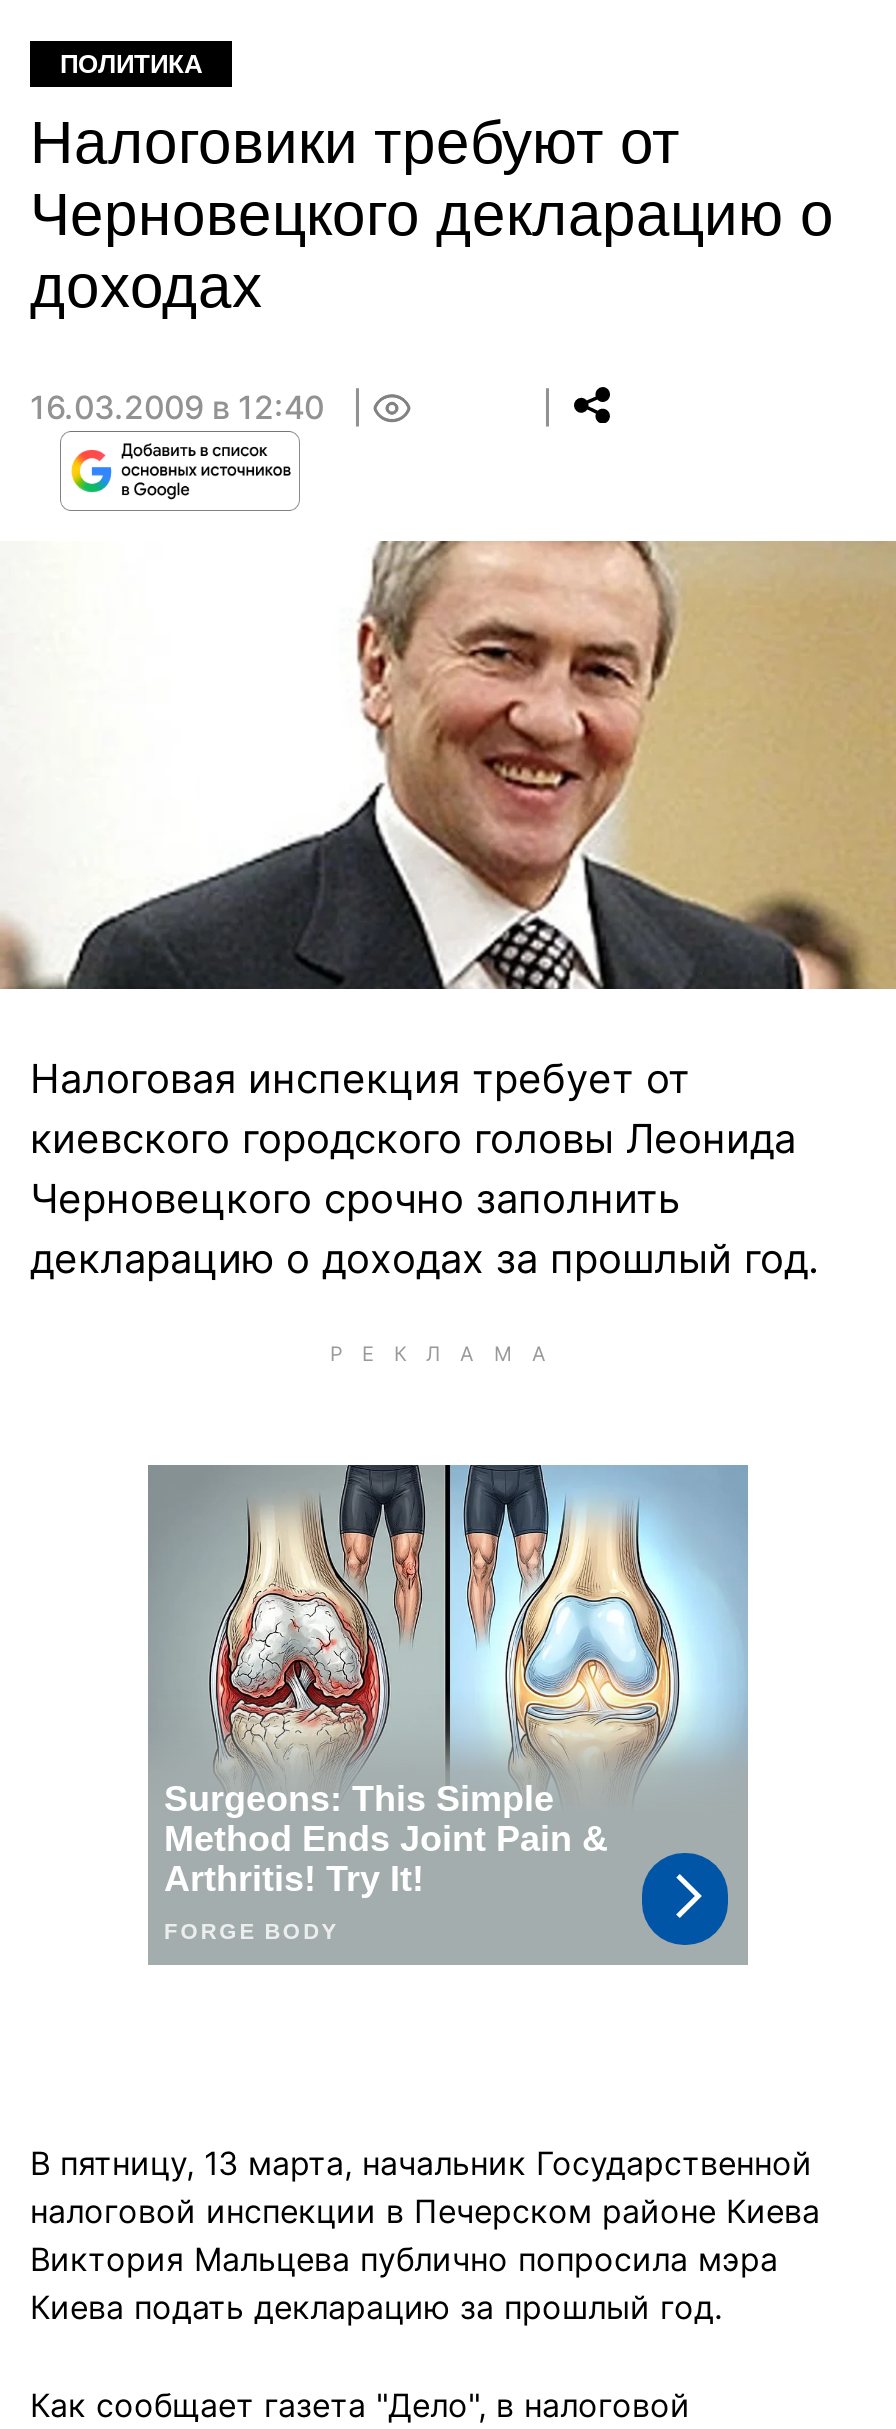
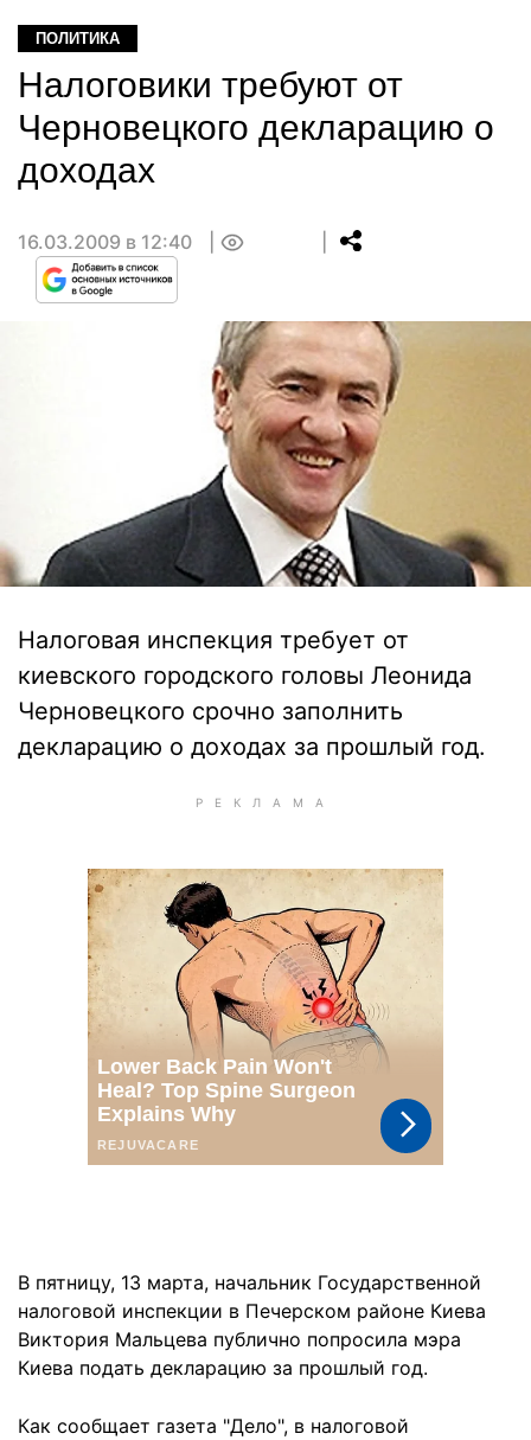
[146,1463,750,1965] [image] -> [87,868,443,1165] [image]

